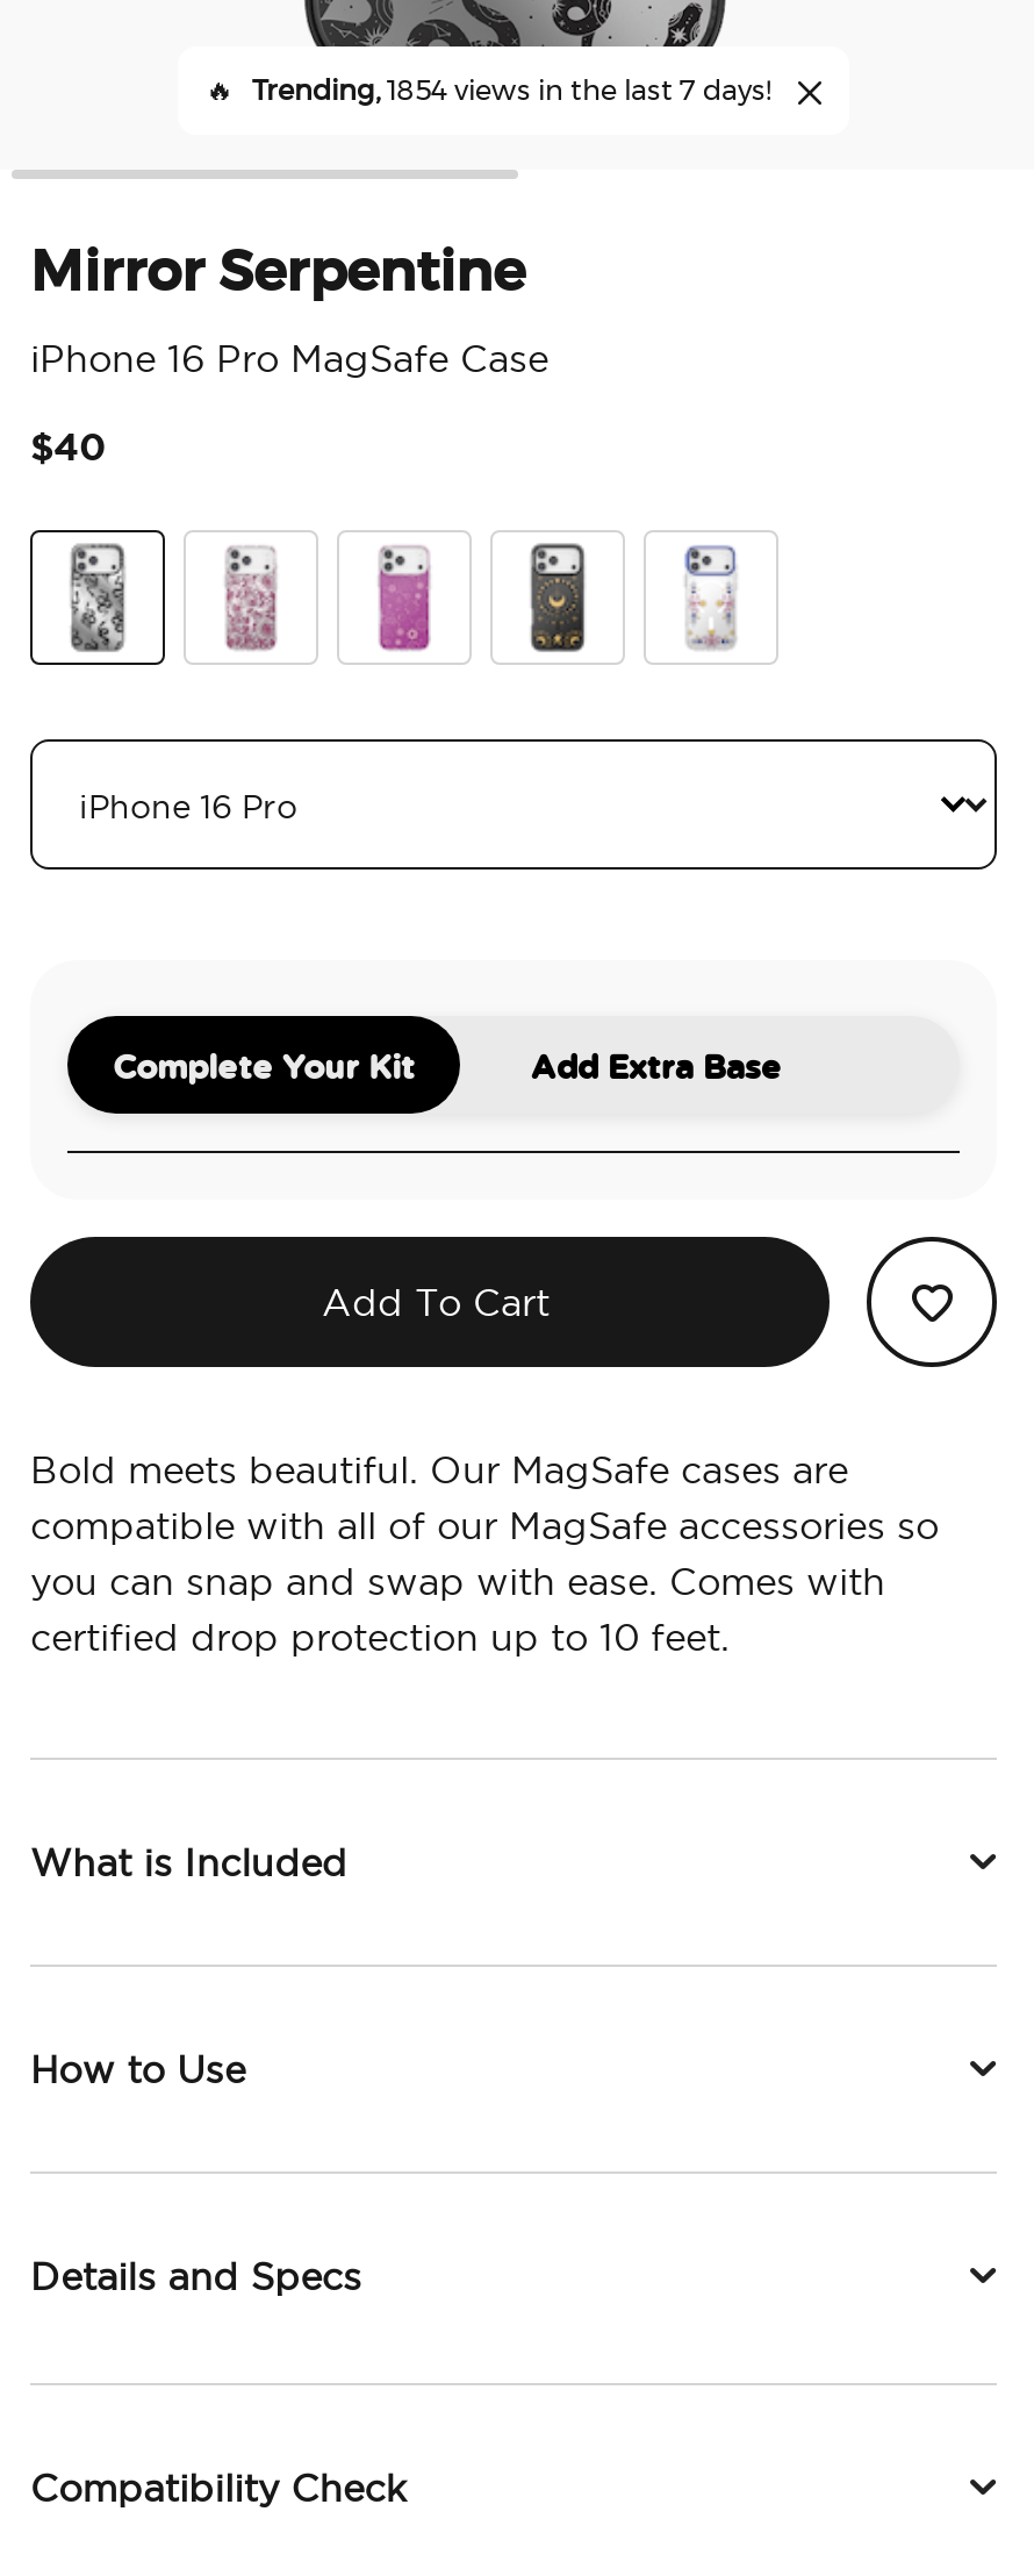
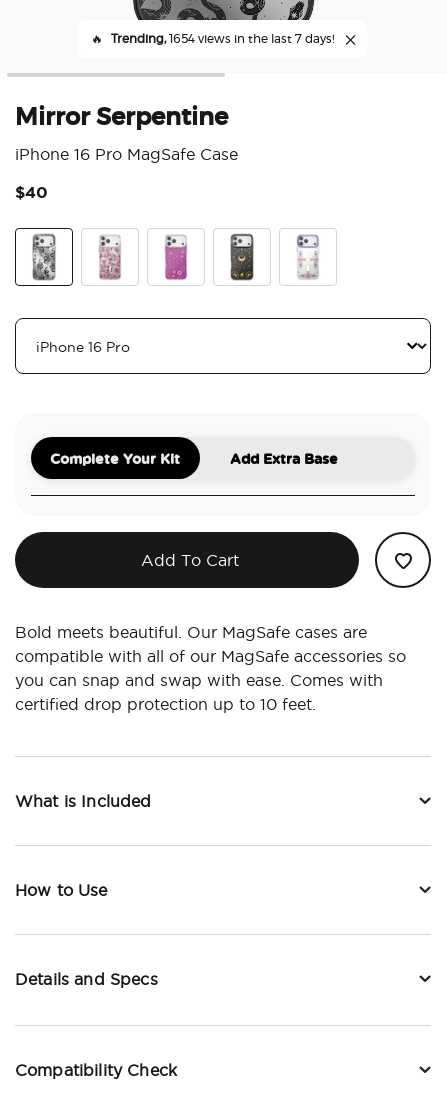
[252,77,770,105] Trending, 1854 views in the last 7 days! -> [110,33,333,45] Trending, 1654 views in the last 7 days!

